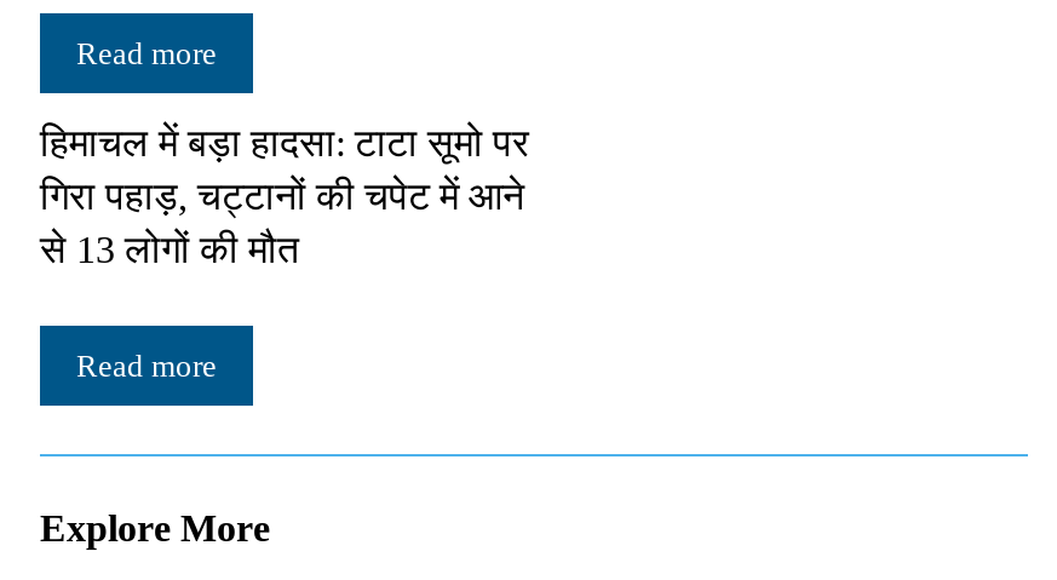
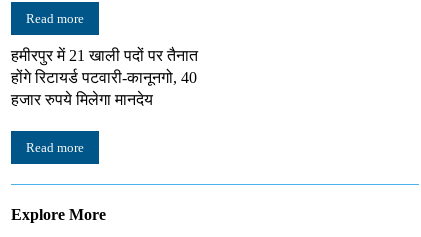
[40,122,529,270] हिमाचल में बड़ा हादसा: टाटा सूमो पर | गिरा पहाड़, चट्टानों की चपेट में आने | से 13 लोगों की मौत -> [11,47,198,108] हमीरपुर में 21 खाली पदों पर तैनात | होंगे रिटायर्ड पटवारी-कानूनगो, 40 | हजार रुपये मिलेगा मानदेय

